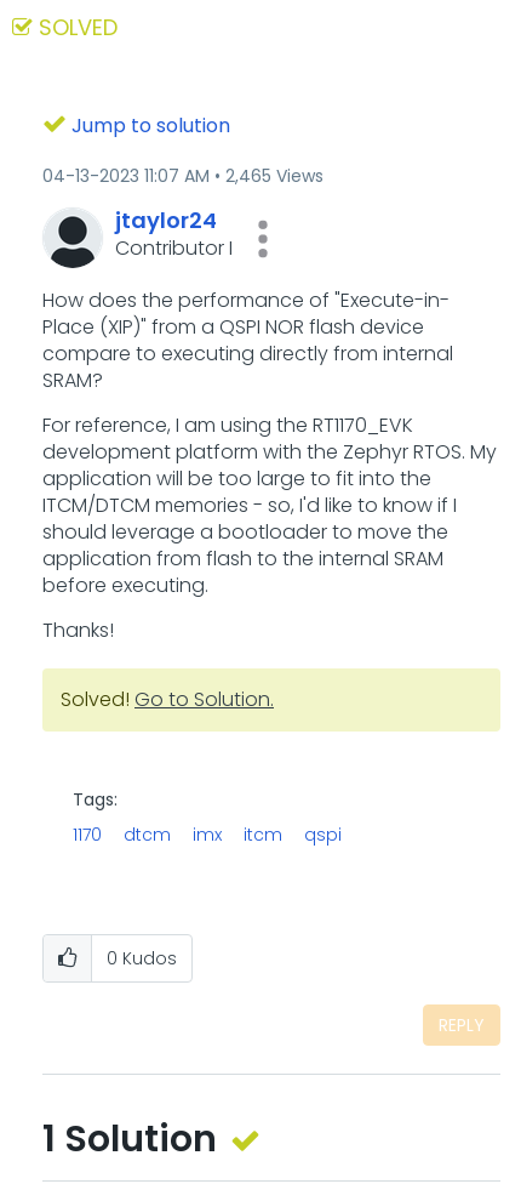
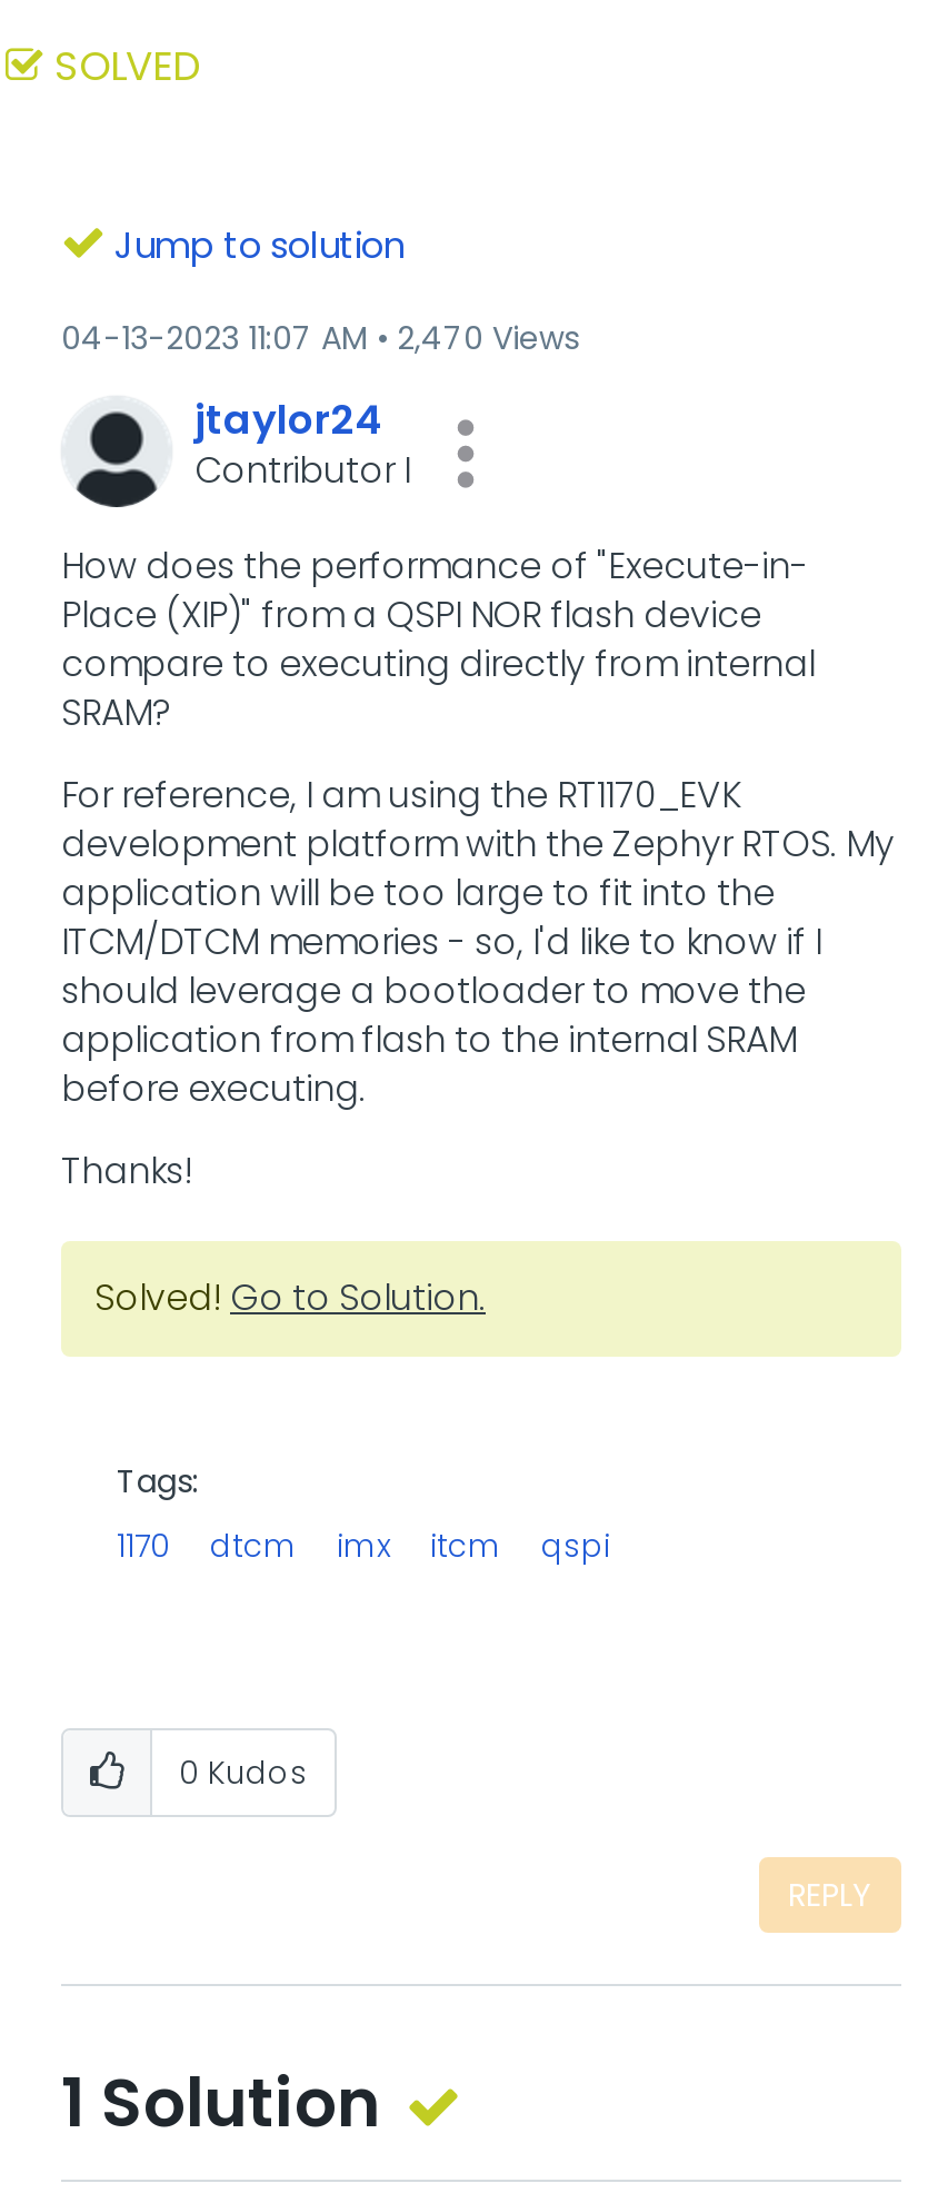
[42,164,324,188] 04-13-2023 11:07 AM 2,465 Views -> [61,316,579,360] 04-13-2023 11:07 AM 2,470 Views

